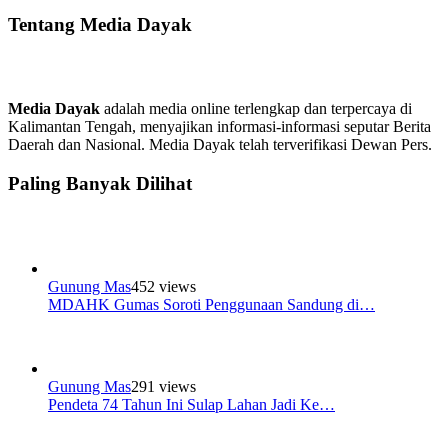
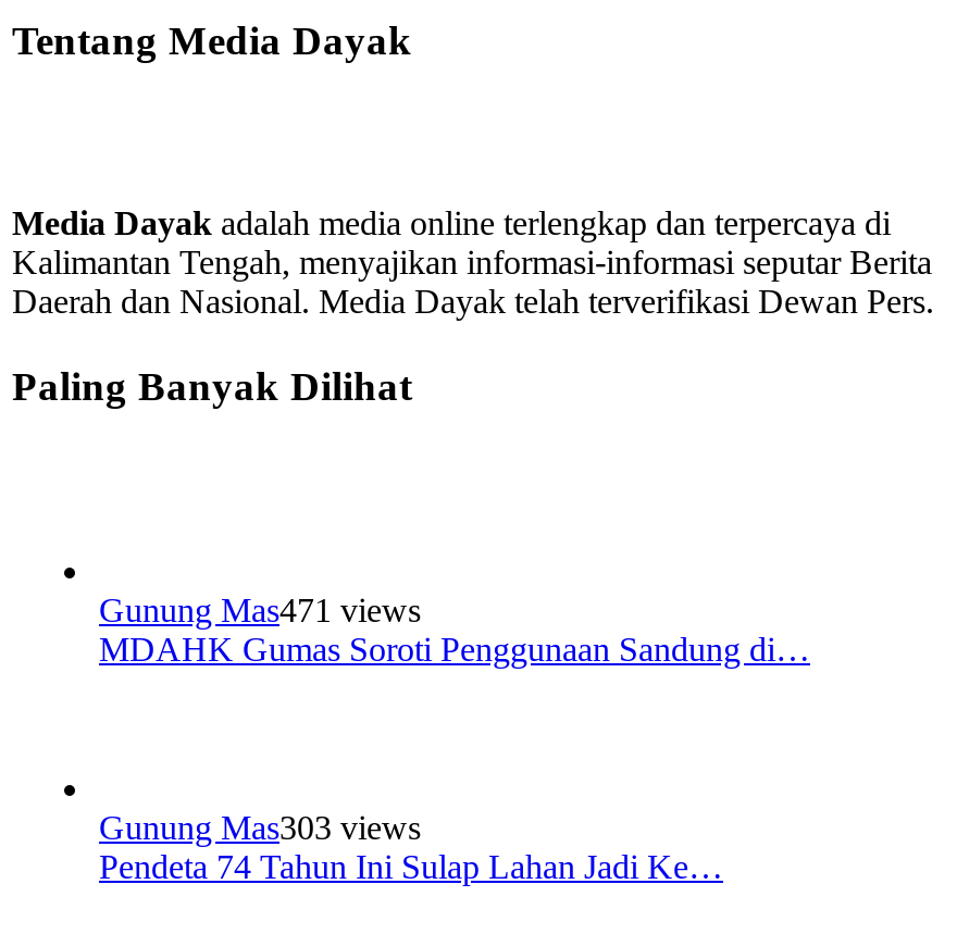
[48,278,196,295] Gunung Mas452 views -> [99,591,421,628] Gunung Mas471 views
[48,378,196,395] Gunung Mas291 views -> [99,809,421,845] Gunung Mas303 views

